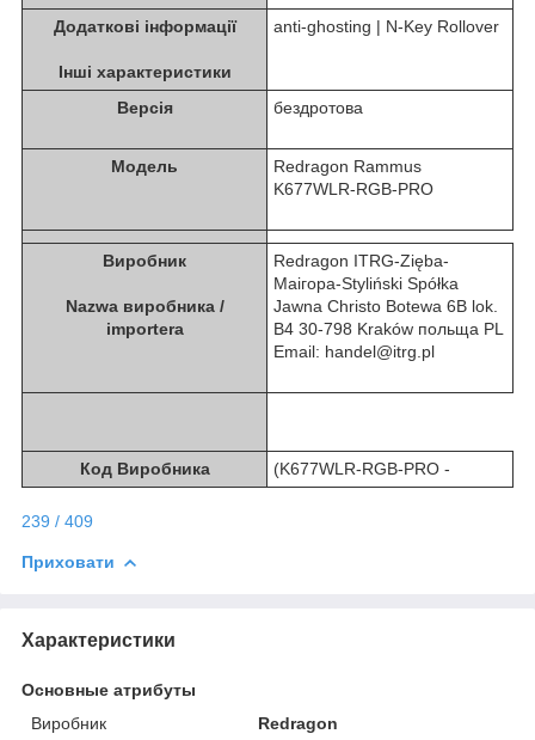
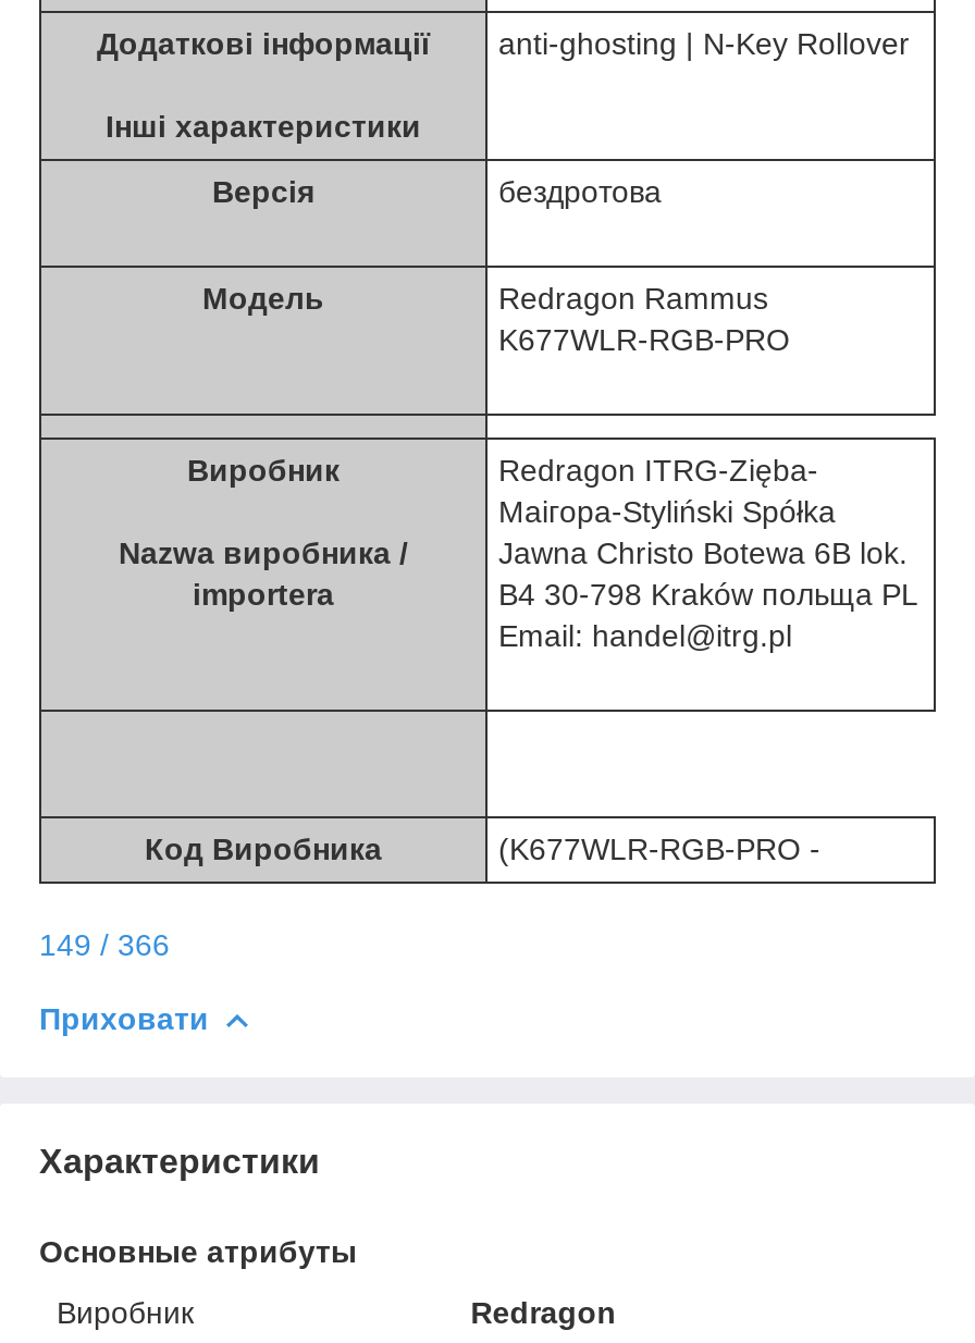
[21,511,93,531] 239 / 409 -> [39,927,170,962] 149 / 366

